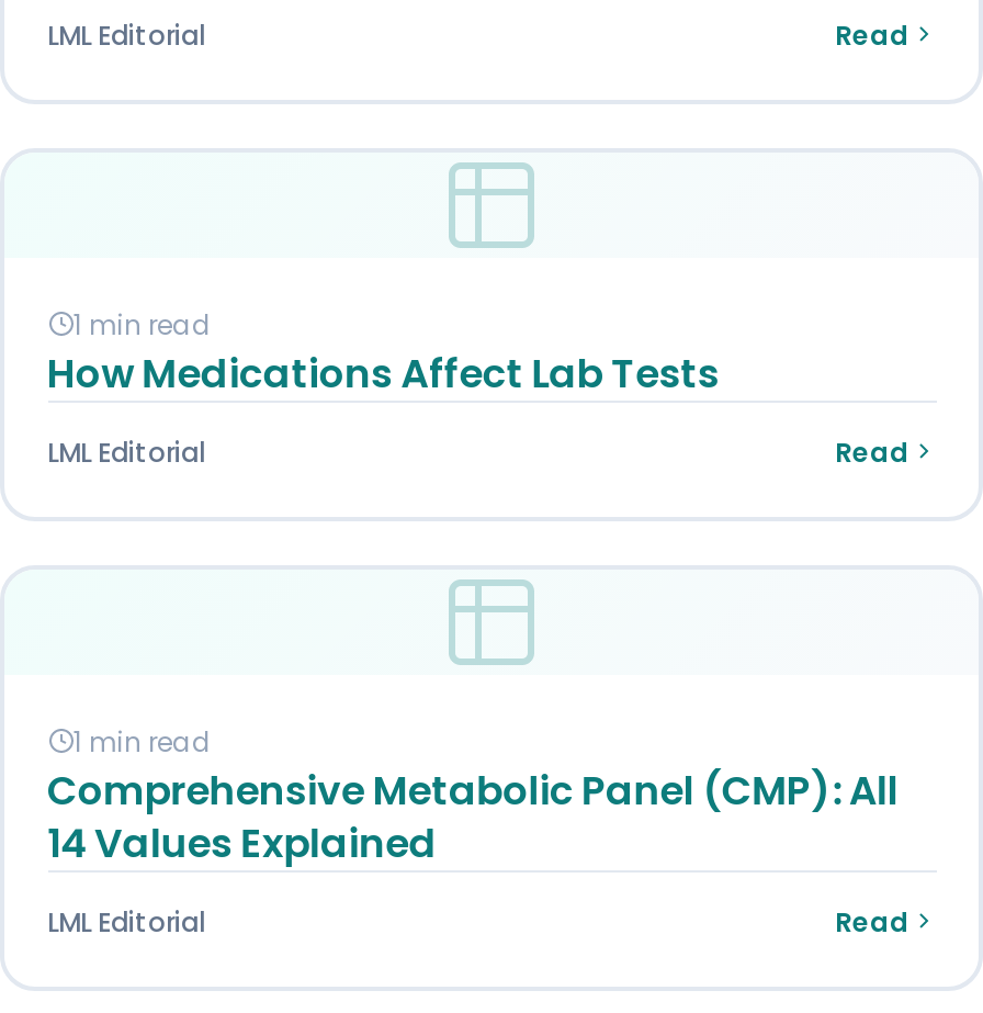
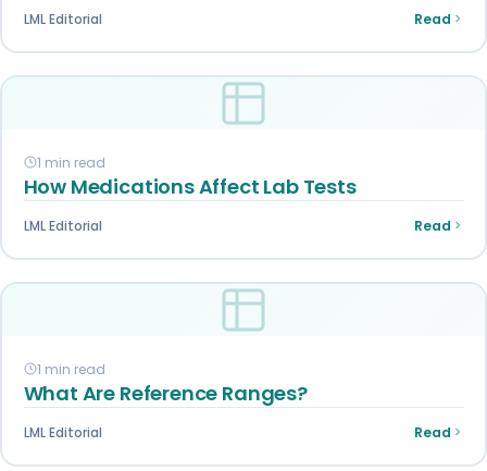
[47,762,898,870] Comprehensive Metabolic Panel (CMP): All | 14 Values Explained -> [23,379,307,406] What Are Reference Ranges?

